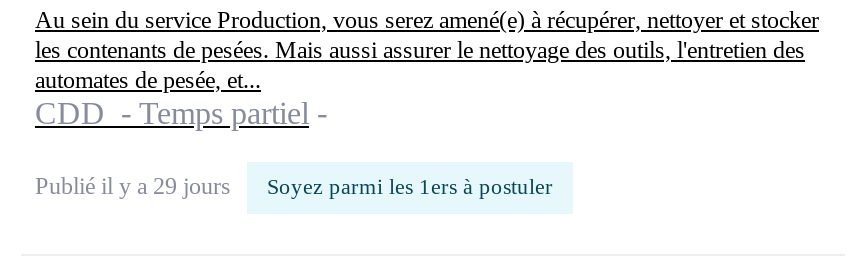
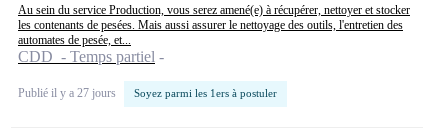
[35,172,237,200] Publié il y a 29 jours -> [18,86,119,100] Publié il y a 27 jours

